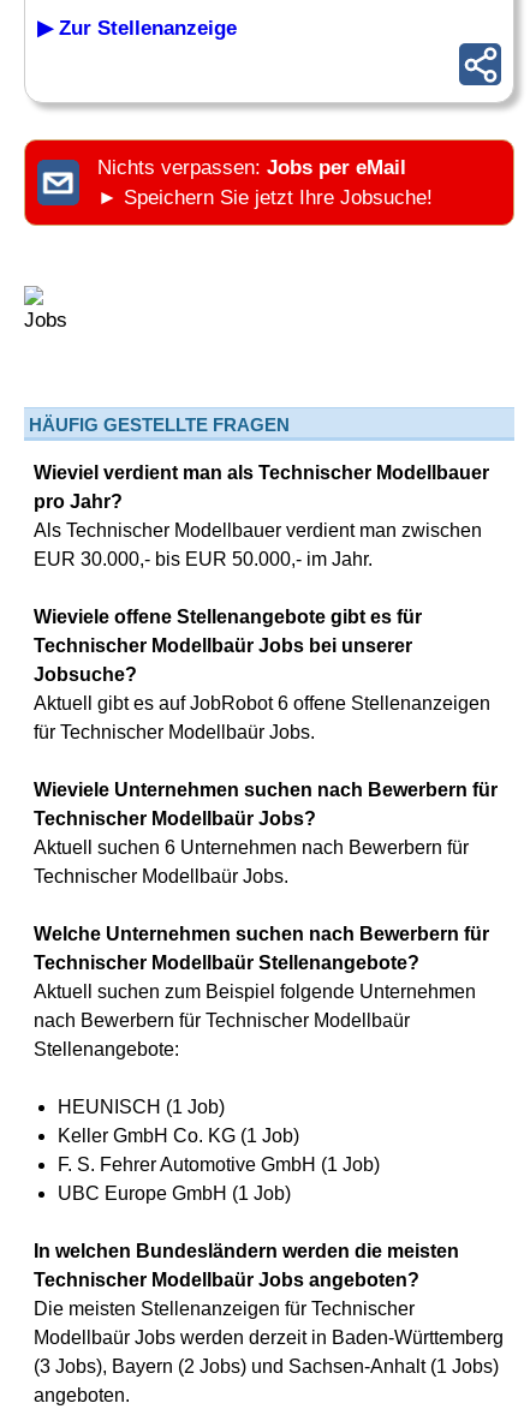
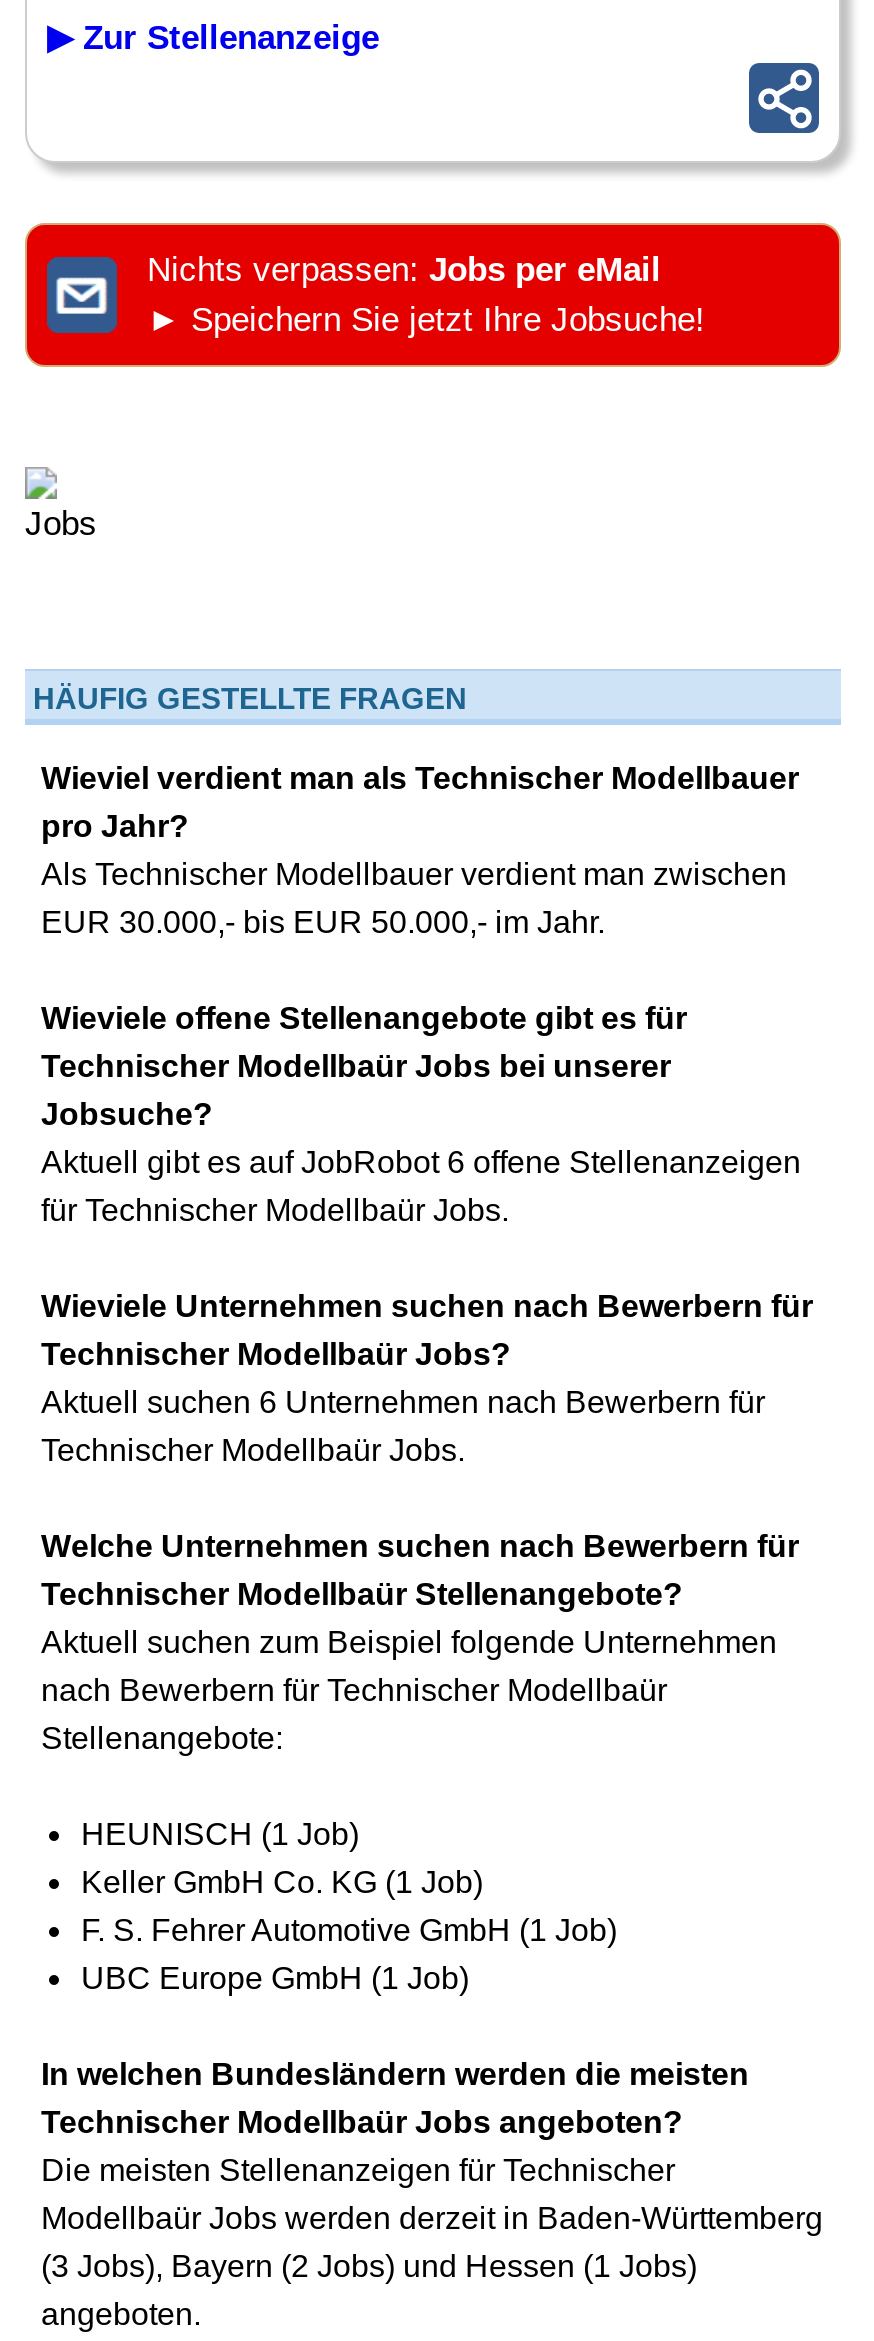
[34,1356,499,1377] (3 Jobs), Bayern (2 Jobs) und Sachsen-Anhalt (1 Jobs) -> [41,2249,697,2283] (3 Jobs), Bayern (2 Jobs) und Hessen (1 Jobs)

